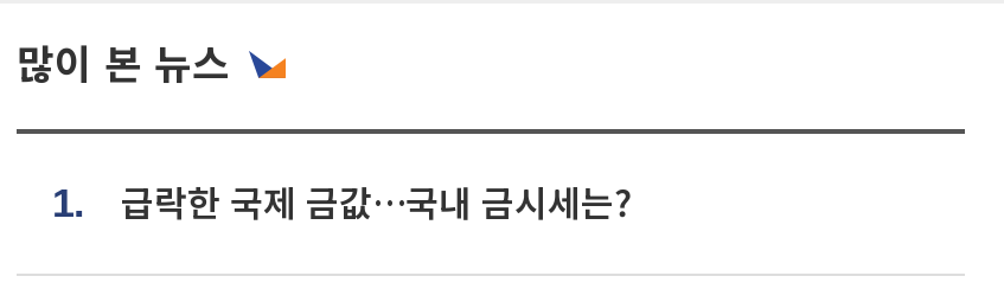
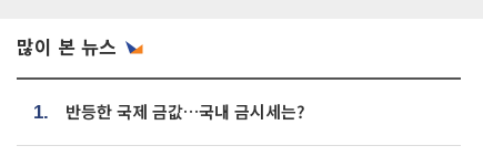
[121,176,633,226] 급락한 국제 금값…국내 금시세는? -> [66,100,305,123] 반등한 국제 금값…국내 금시세는?

